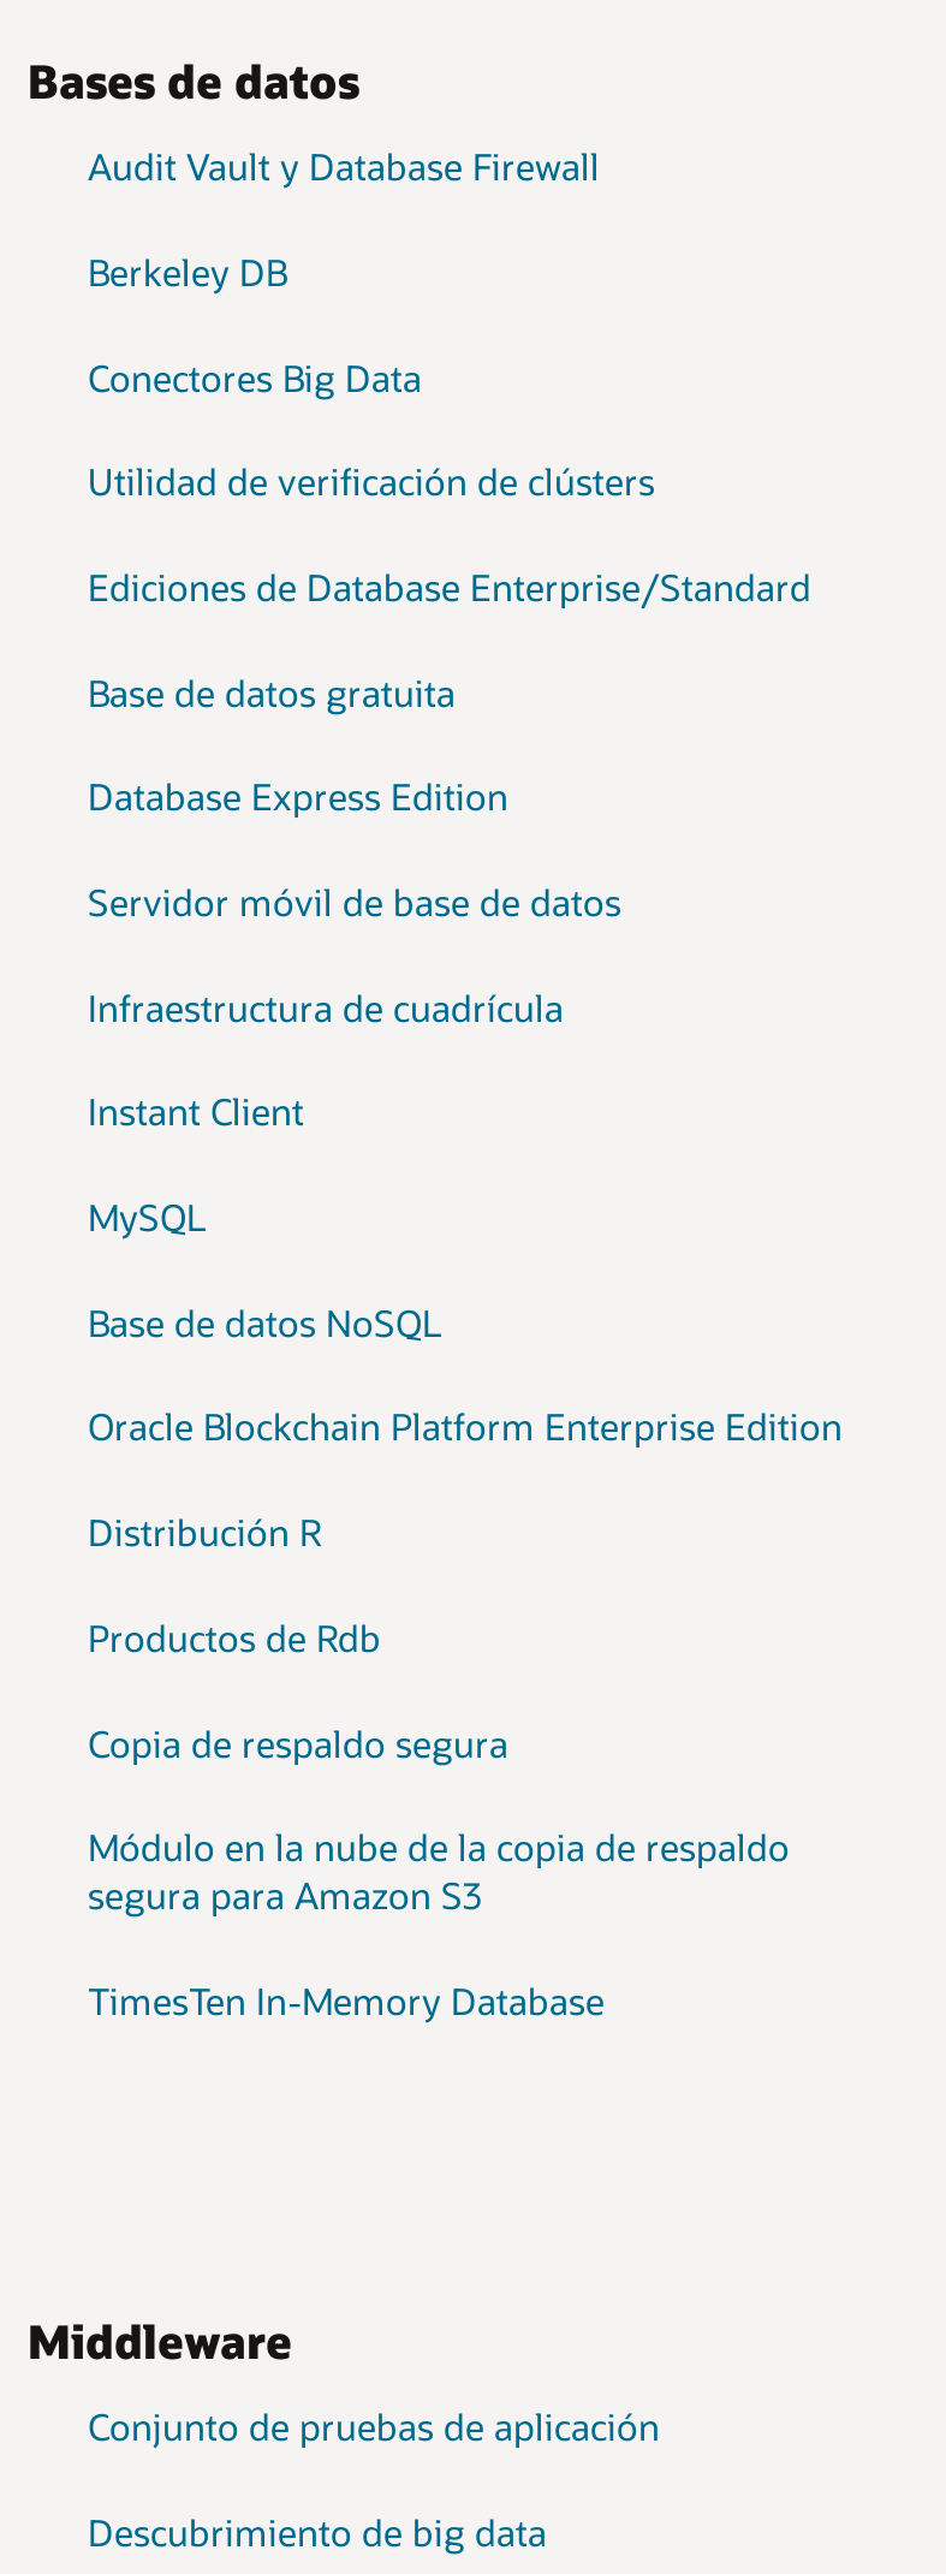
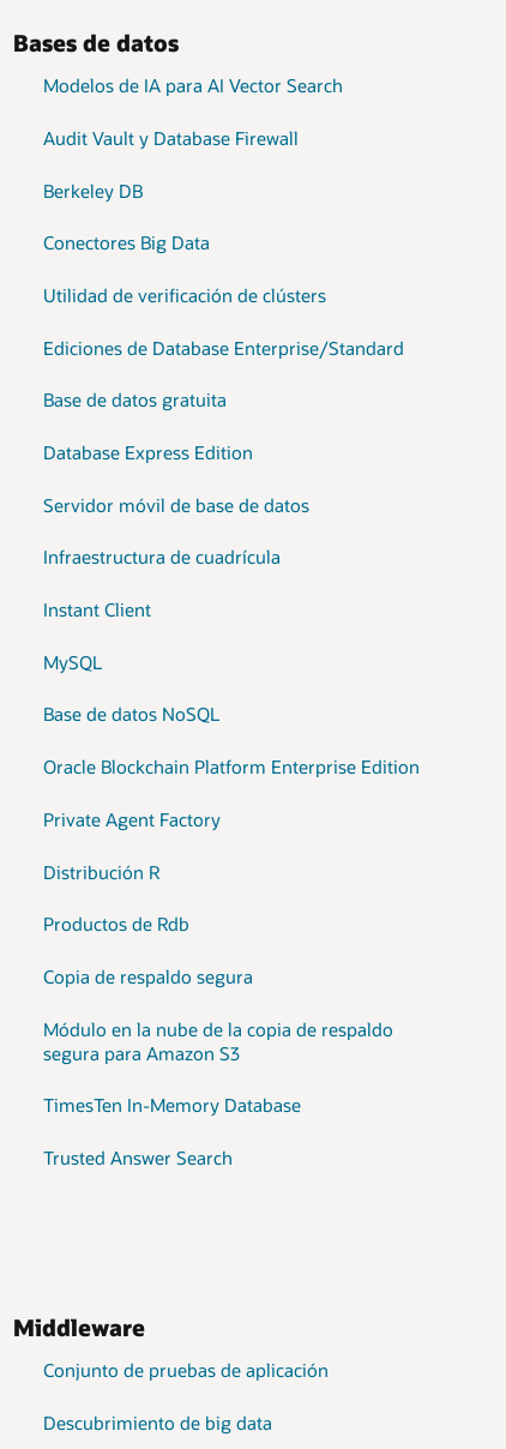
none -> [43,74,343,98] Modelos de IA para AI Vector Search
none -> [43,807,221,831] Private Agent Factory
none -> [43,1145,233,1169] Trusted Answer Search

